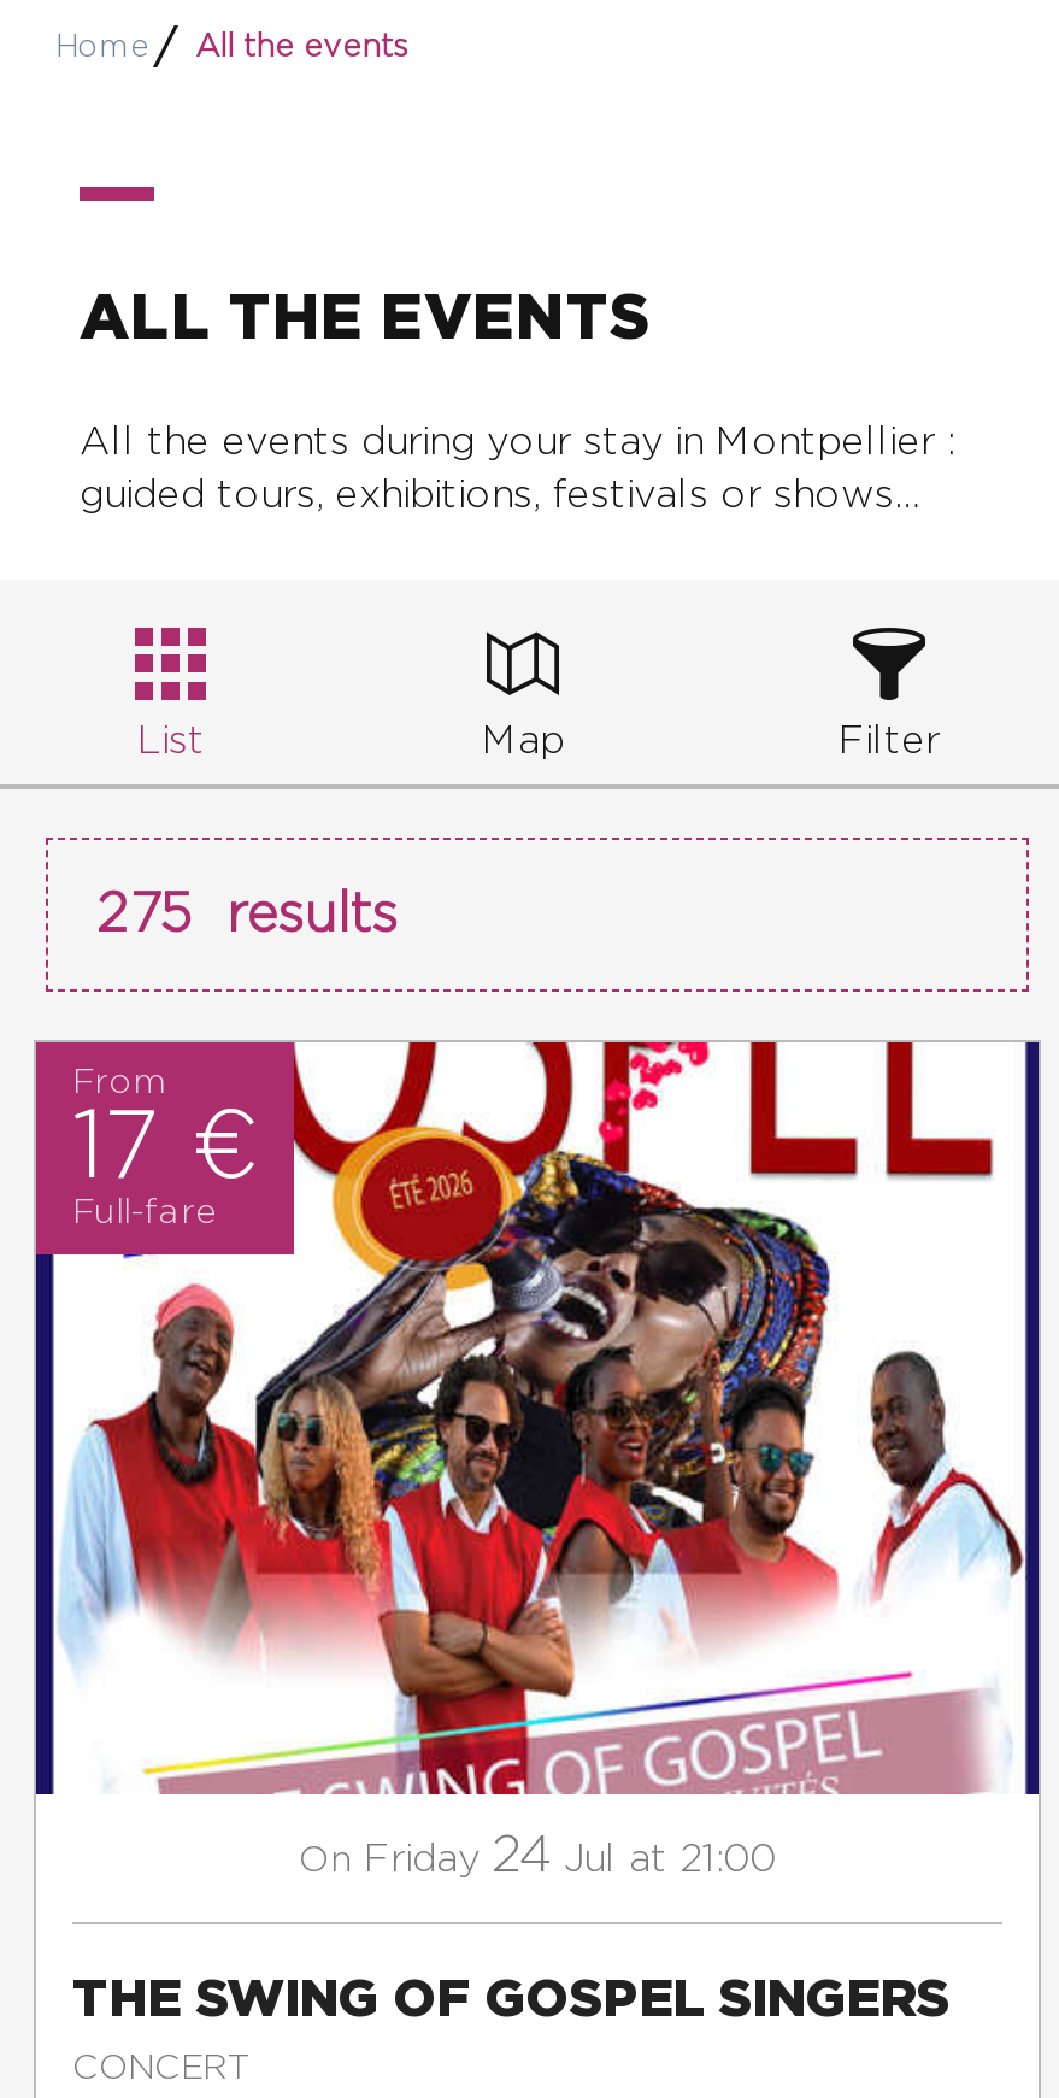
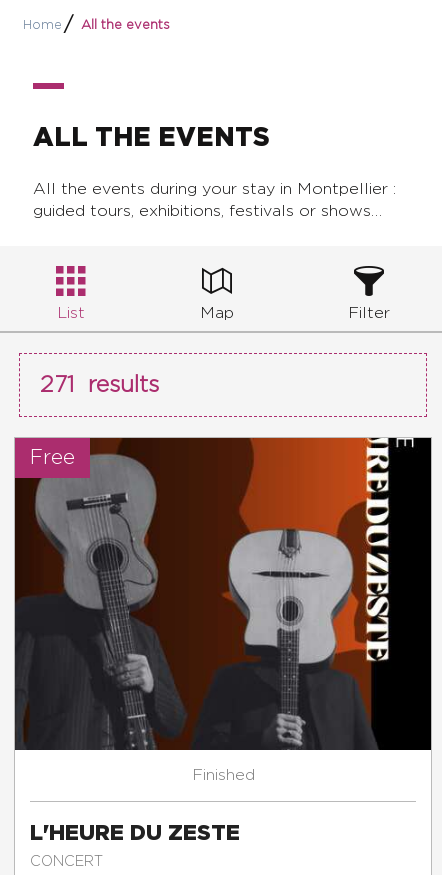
[96,887,398,940] 275 results -> [40,374,159,396] 271 results
[34,1040,1041,1797] [image] | From | 17 € | Full-fare -> [14,437,431,751] [image] | Free
[299,1830,776,1880] On Friday 24 Jul at 21:00 -> [191,767,254,783] Finished
[72,1967,949,2025] THE SWING OF GOSPEL SINGERS -> [30,820,240,844] L'HEURE DU ZESTE

